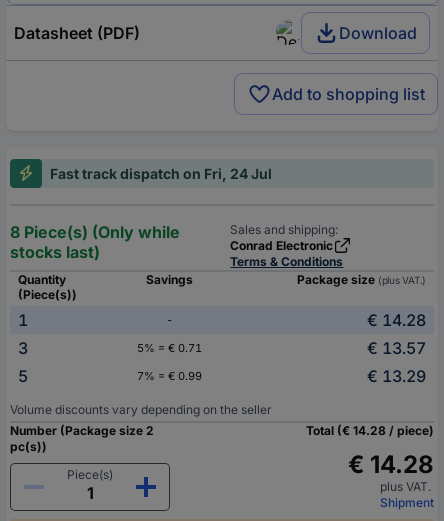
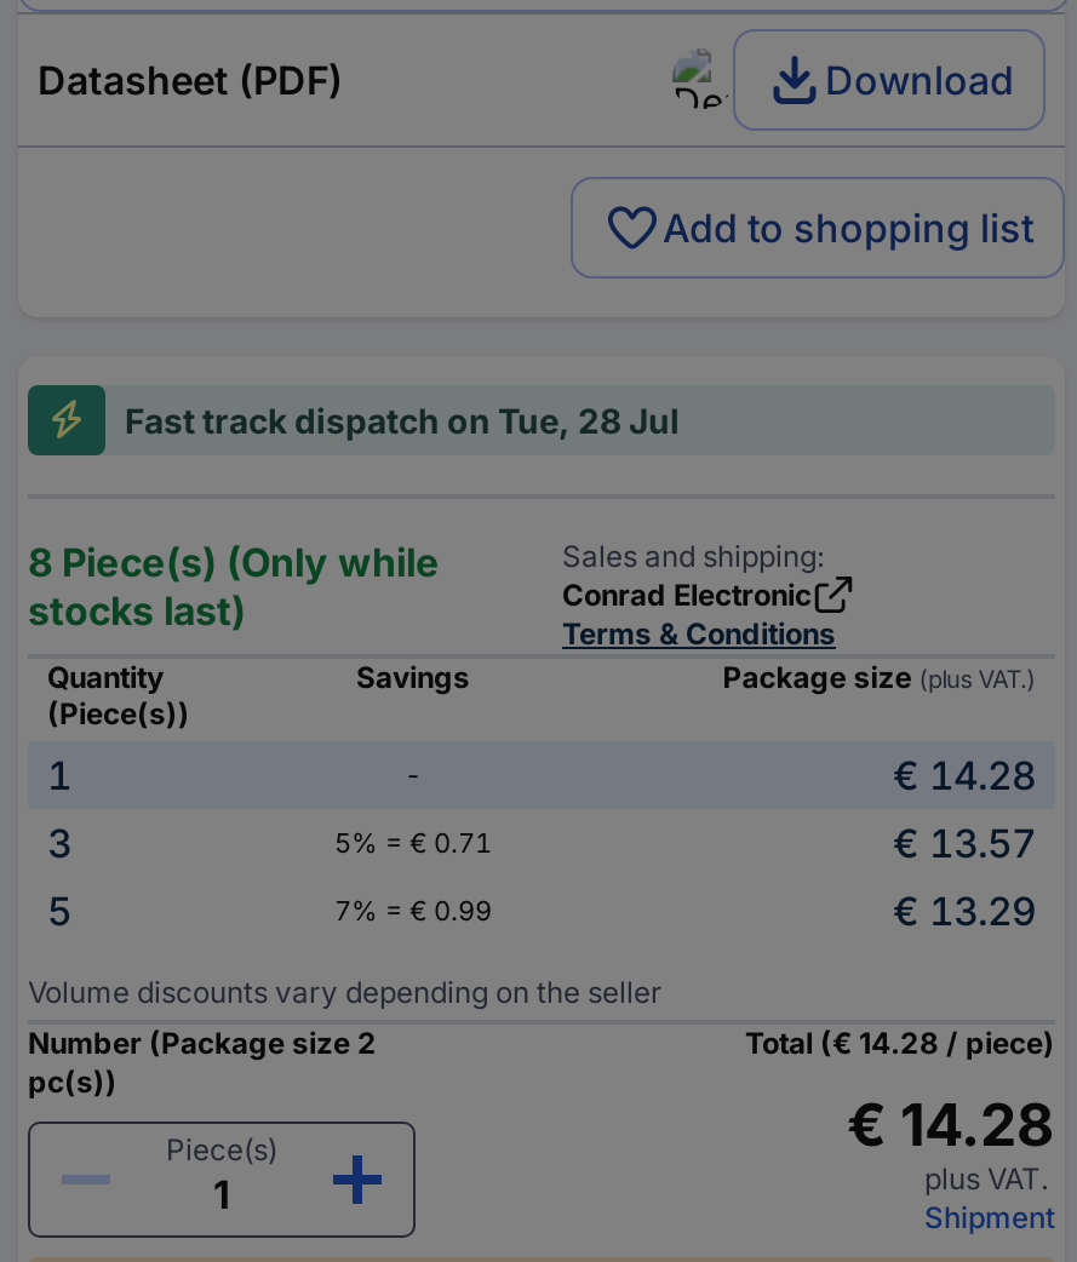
[50,165,272,182] Fast track dispatch on Fri, 24 Jul -> [125,399,680,440] Fast track dispatch on Tue, 28 Jul

